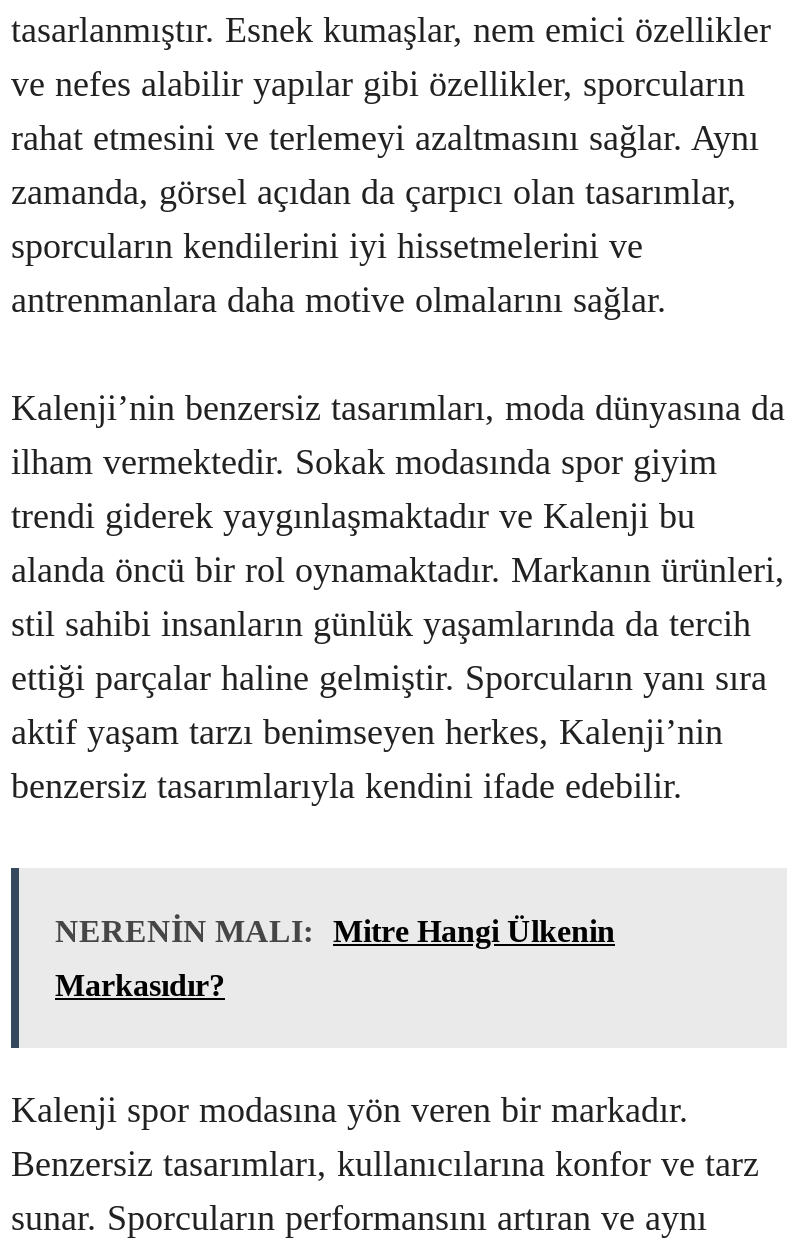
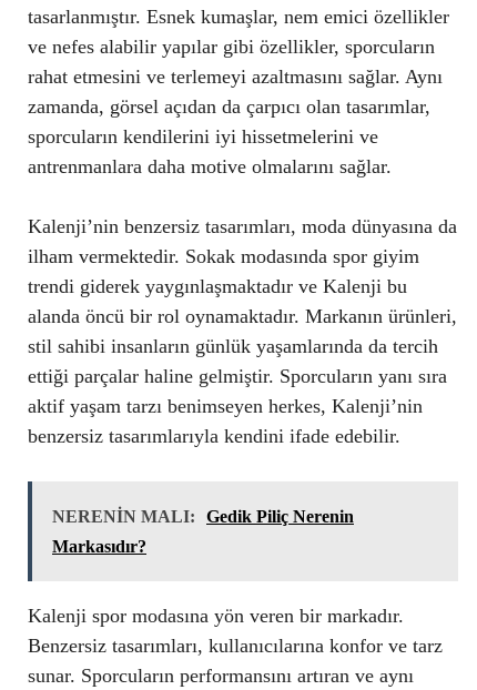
[55,913,615,947] NERENİN MALI: Mitre Hangi Ülkenin -> [52,506,354,525] NERENİN MALI: Gedik Piliç Nerenin

